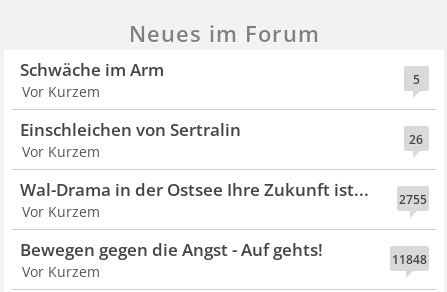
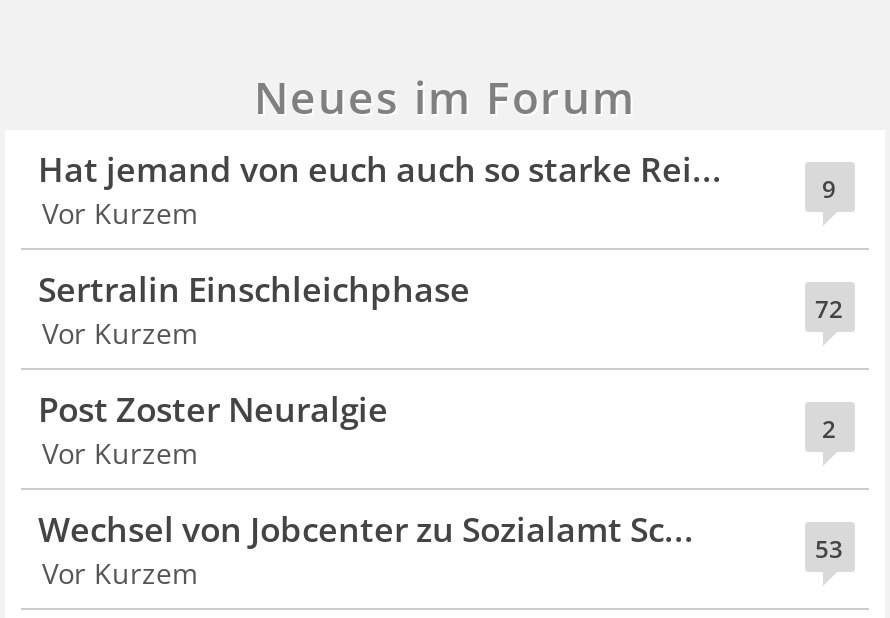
[20,58,419,88] 5 | Schwäche im Arm -> [38,146,836,206] 9 | Hat jemand von euch auch so starke Rei...
[20,118,423,148] 26 | Einschleichen von Sertralin -> [38,266,843,326] 72 | Sertralin Einschleichphase
[20,178,426,208] 2755 | Wal-Drama in der Ostsee Ihre Zukunft ist... -> [38,386,836,446] 2 | Post Zoster Neuralgie
[20,238,426,268] 11848 | Bewegen gegen die Angst - Auf gehts! -> [38,506,843,566] 53 | Wechsel von Jobcenter zu Sozialamt Sc...

